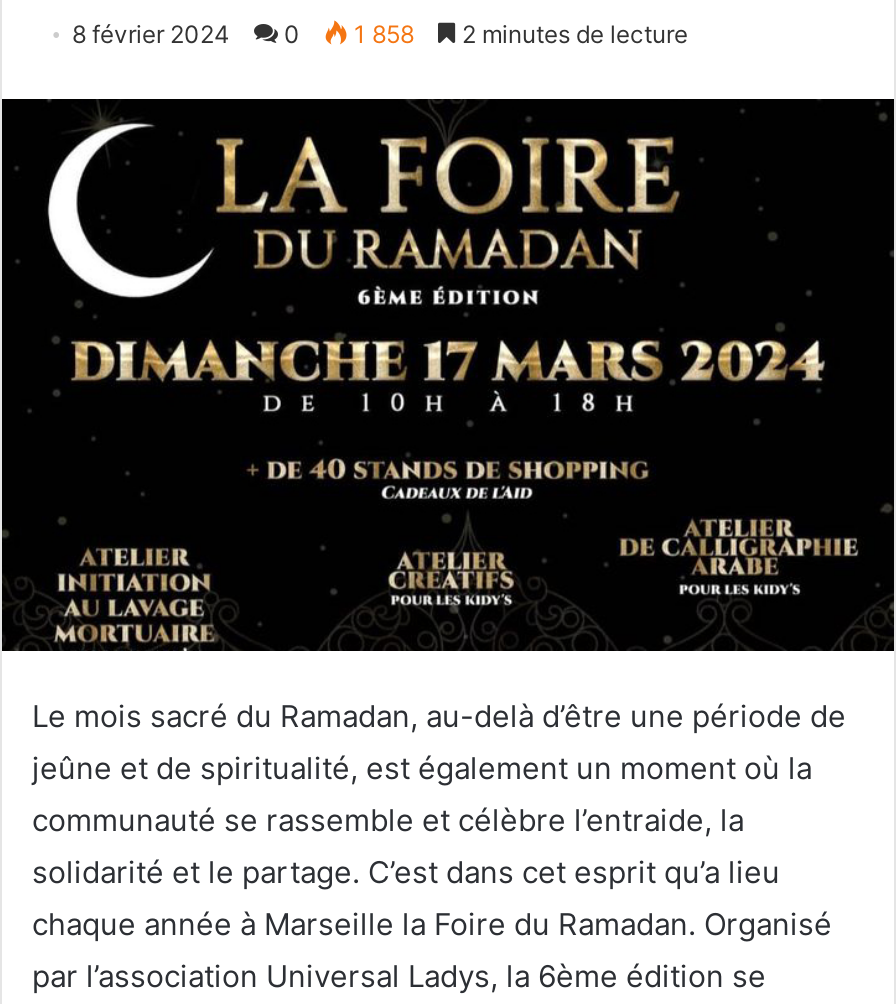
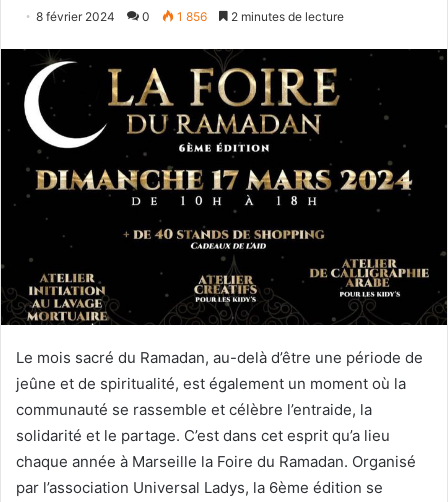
[72,19,688,49] 8 février 2024 0 1 858 2 minutes de lecture -> [36,9,344,24] 8 février 2024 0 1 856 2 minutes de lecture

